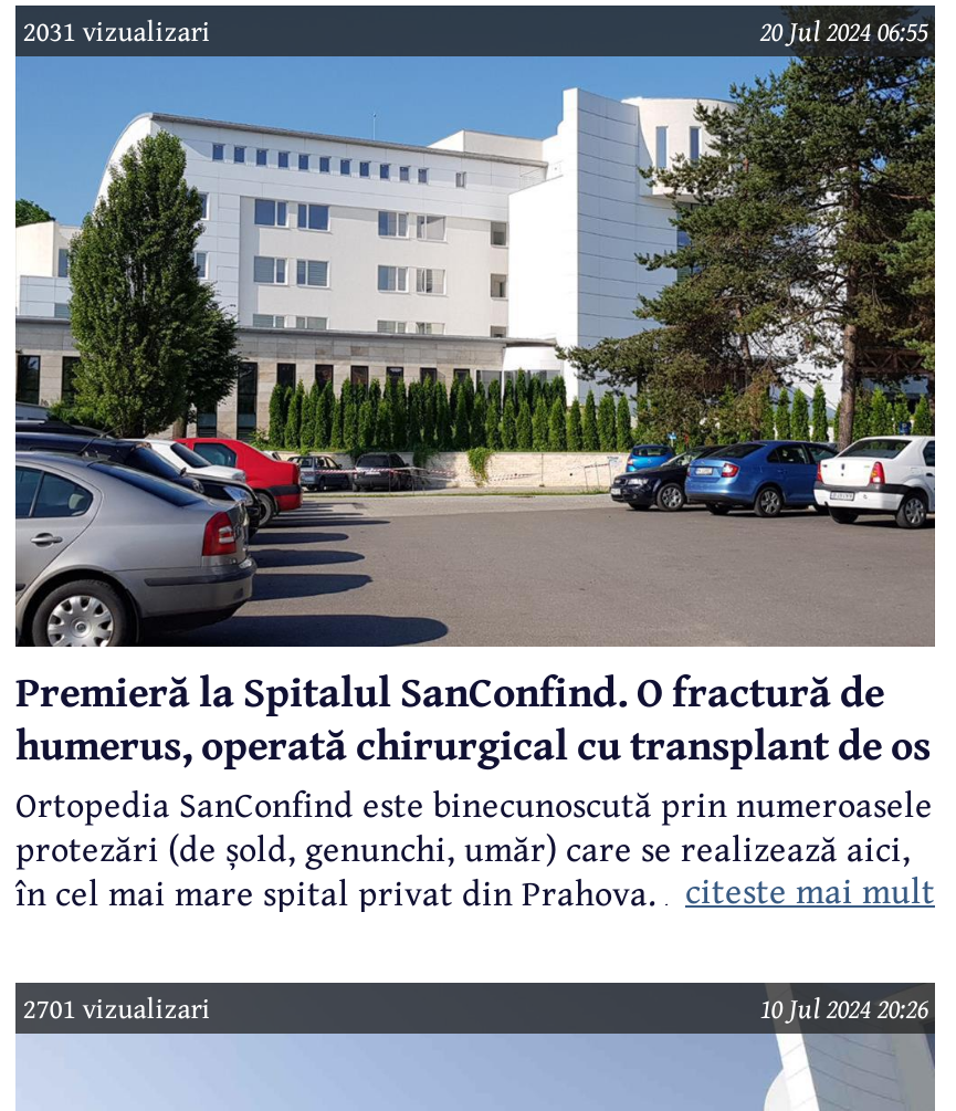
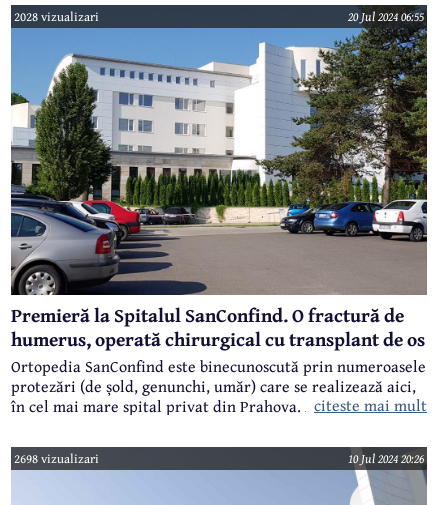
[23,10,210,52] 2031 vizualizari -> [14,7,99,26] 2028 vizualizari
[23,988,210,1030] 2701 vizualizari -> [14,449,99,468] 2698 vizualizari

